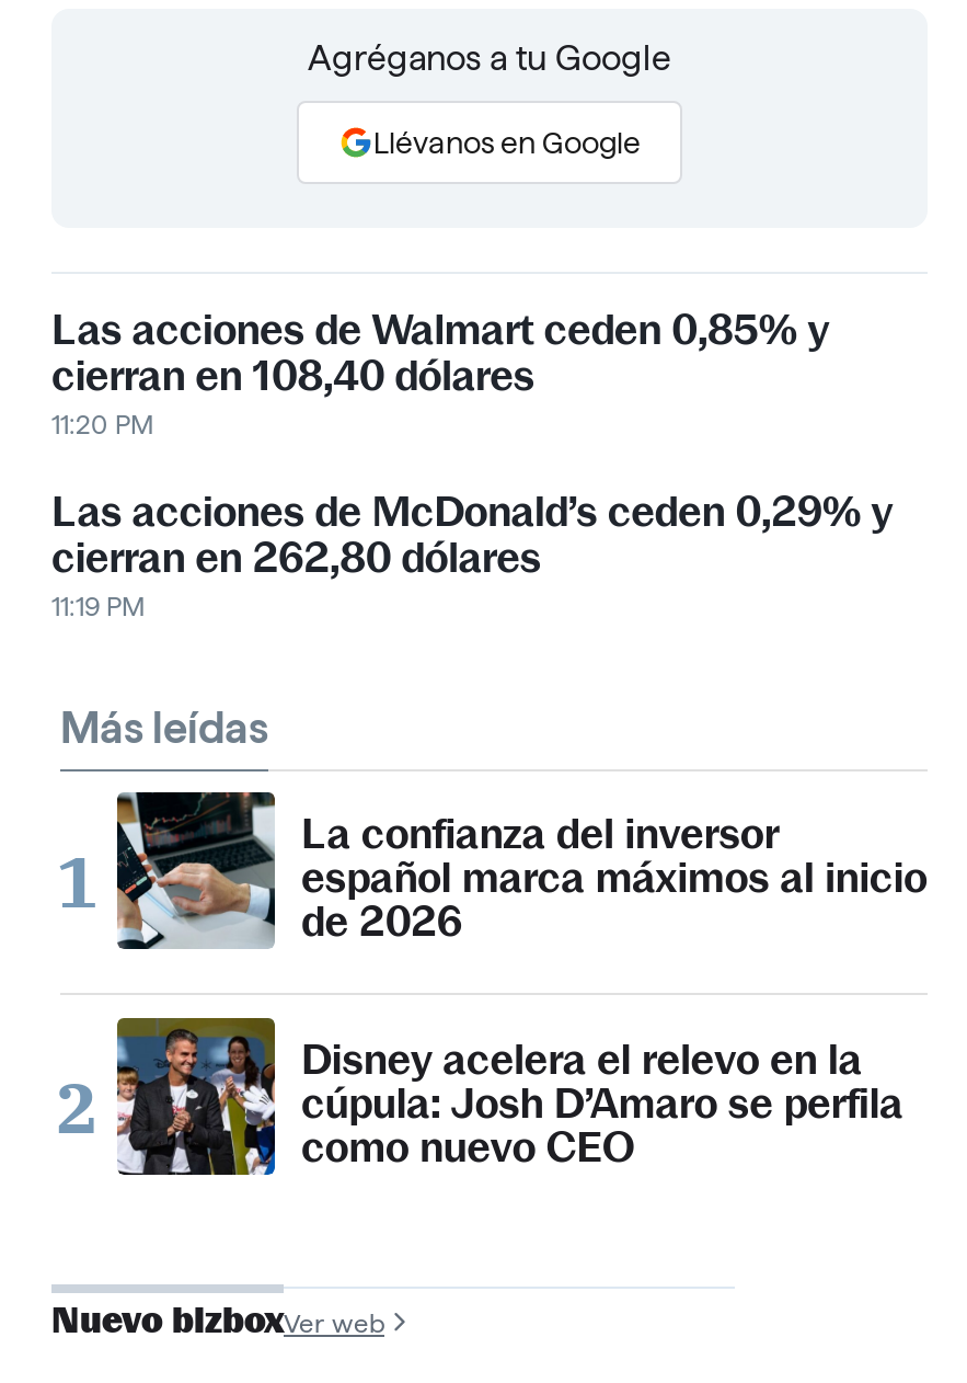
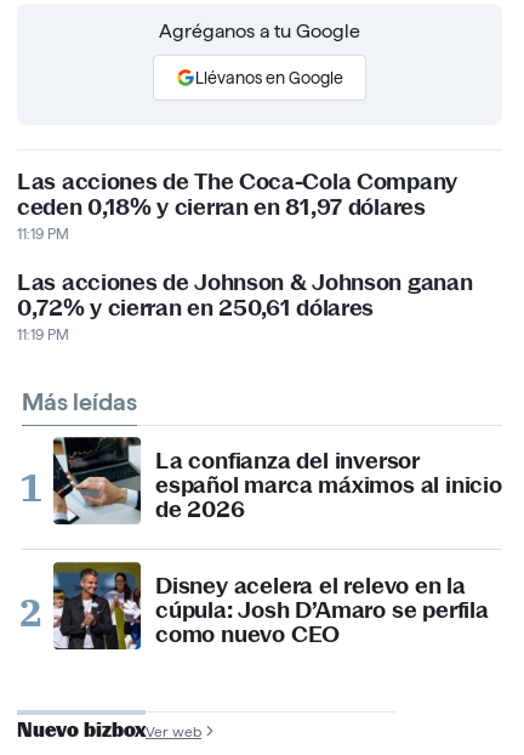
[51,305,829,439] Las acciones de Walmart ceden 0,85% y | cierran en 108,40 dólares | 11:20 PM -> [17,168,457,242] Las acciones de The Coca-Cola Company | ceden 0,18% y cierran en 81,97 dólares | 11:19 PM
[51,487,893,583] Las acciones de McDonald’s ceden 0,29% y | cierran en 262,80 dólares -> [17,268,472,322] Las acciones de Johnson & Johnson ganan | 0,72% y cierran en 250,61 dólares

